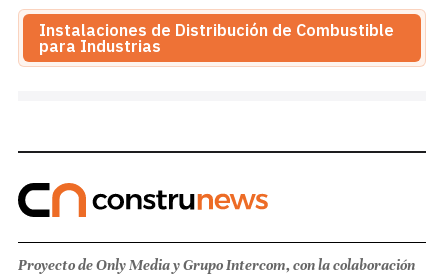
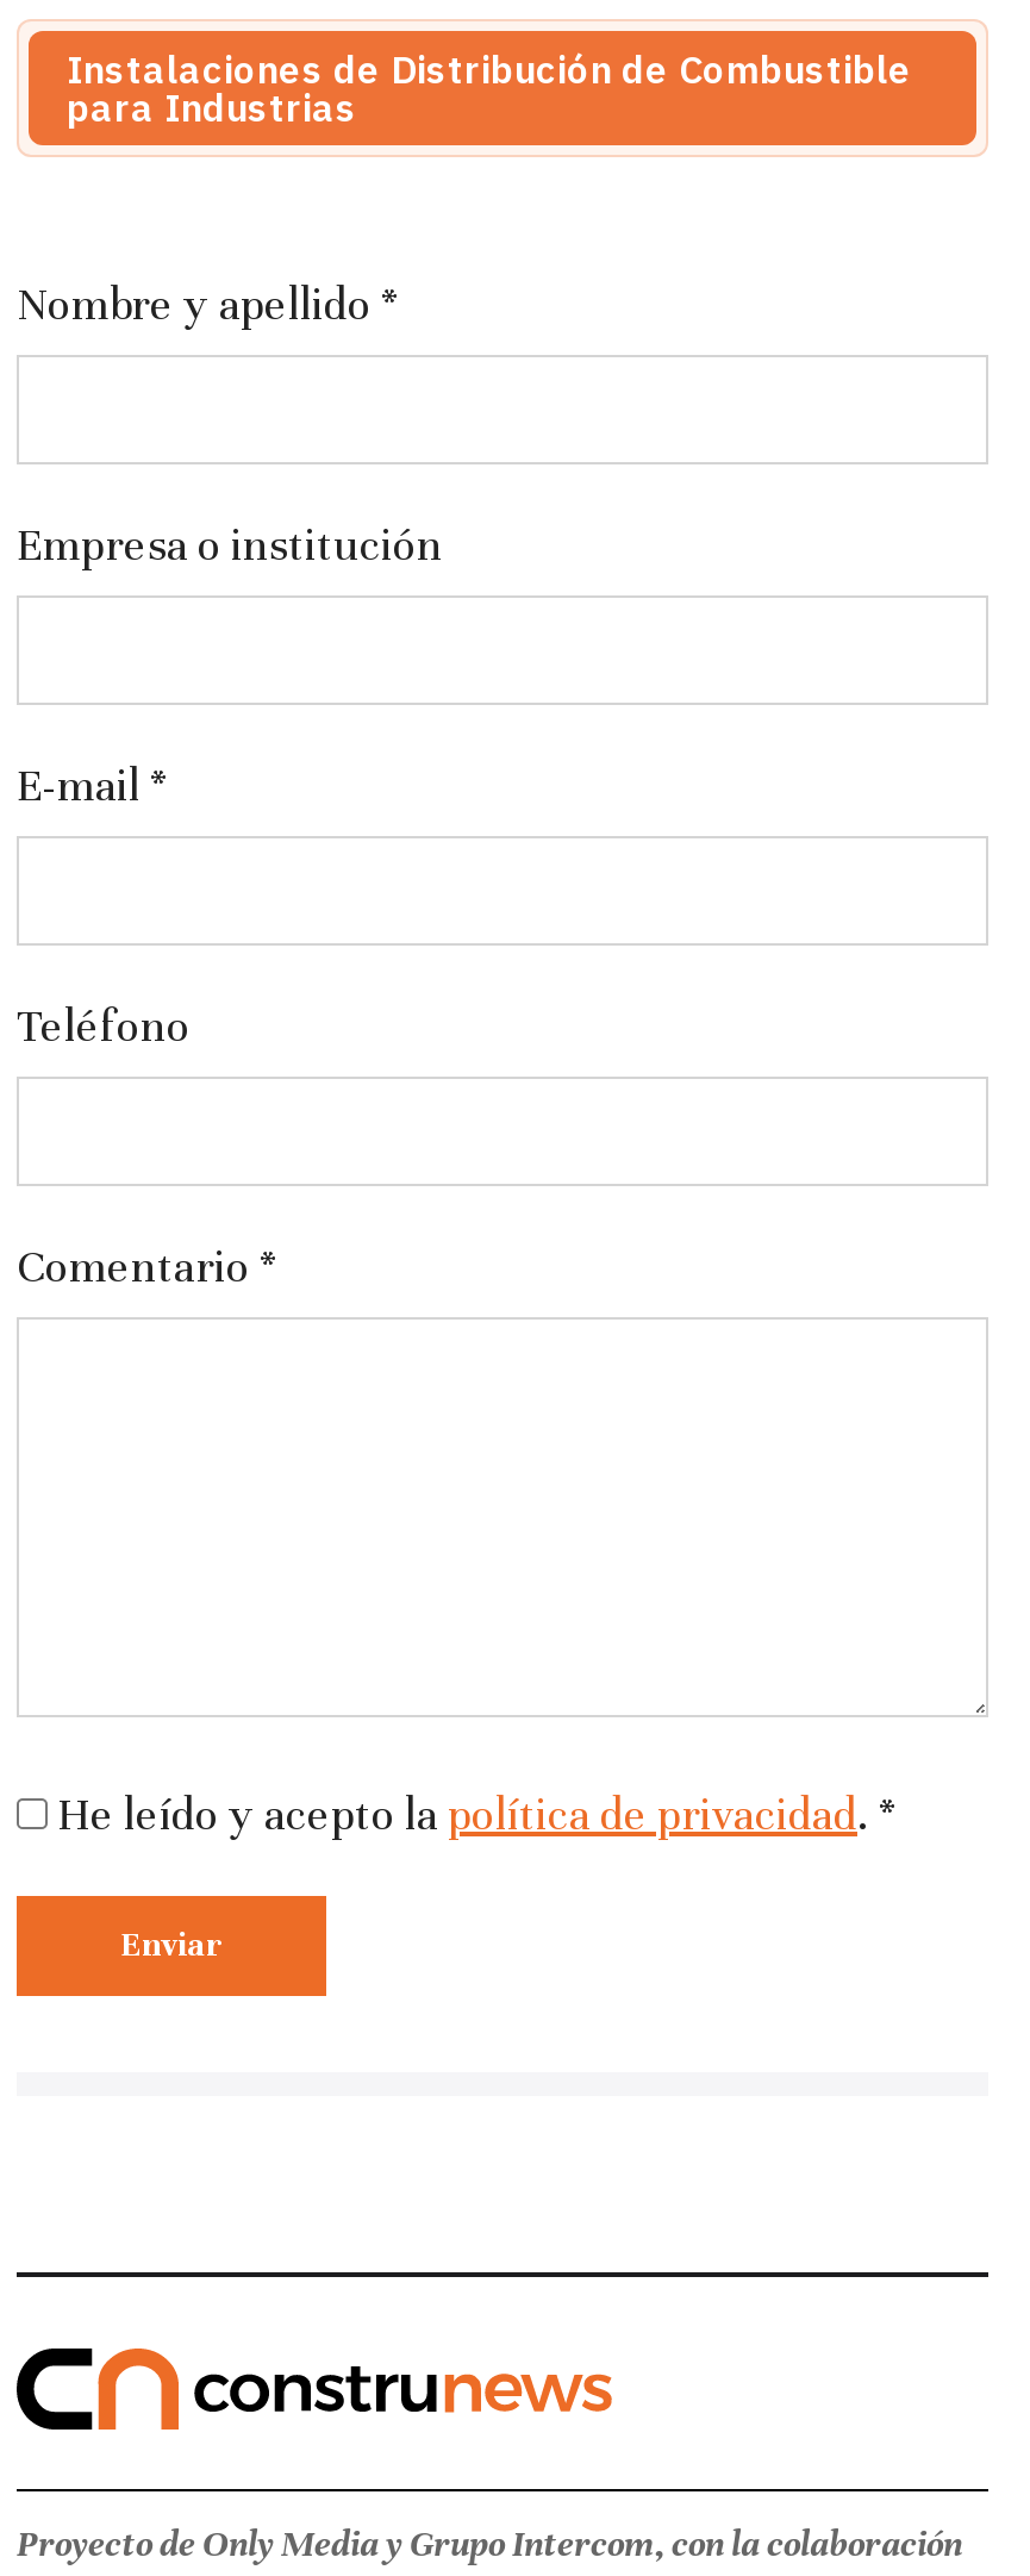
none -> [17,276,400,331] Nombre y apellido *
none -> [17,517,443,572] Empresa o institución
none -> [17,757,169,812] E-mail *
none -> [17,998,191,1053] Teléfono
none -> [17,1239,279,1293] Comentario *
none -> [48,1786,898,1965] He leído y acepto la política de privacidad. * | Enviar

